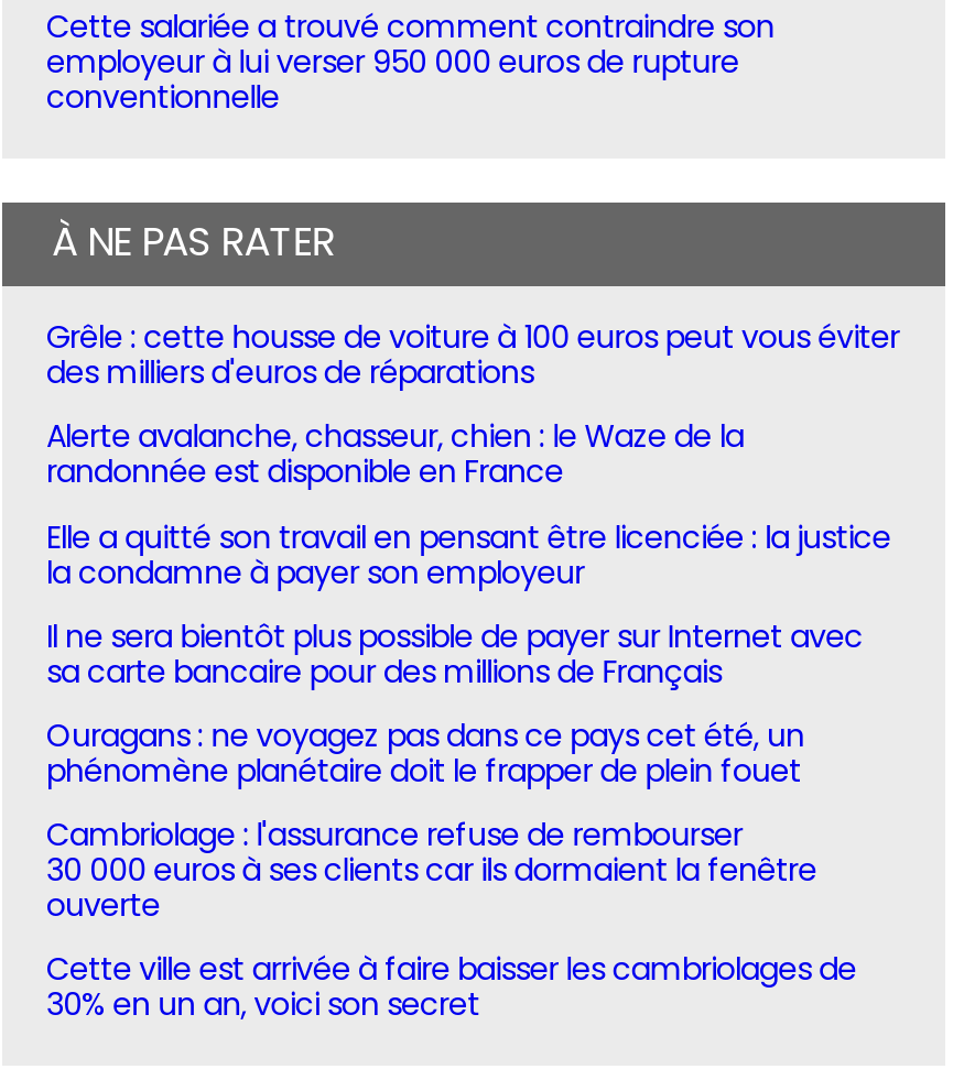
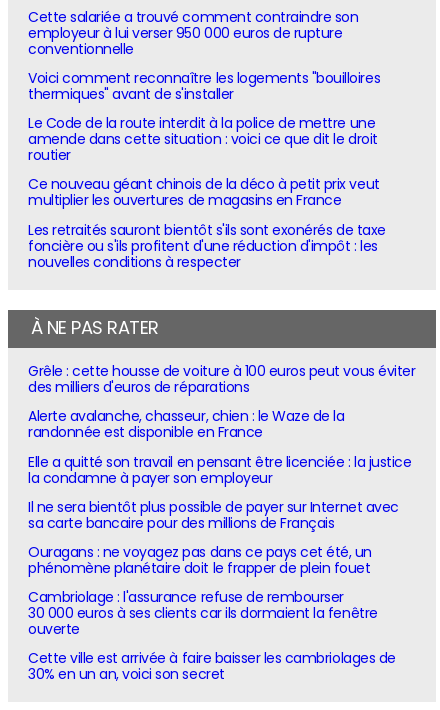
none -> [28,71,386,269] Voici comment reconnaître les logements "bouilloires | thermiques" avant de s'installer | Le Code de la route interdit à la police de mettre une | amende dans cette situation : voici ce que dit le droit | routier | Ce nouveau géant chinois de la déco à petit prix veut | multiplier les ouvertures de magasins en France | Les retraités sauront bientôt s'ils sont exonérés de taxe | foncière ou s'ils profitent d'une réduction d'impôt : les | nouvelles conditions à respecter

